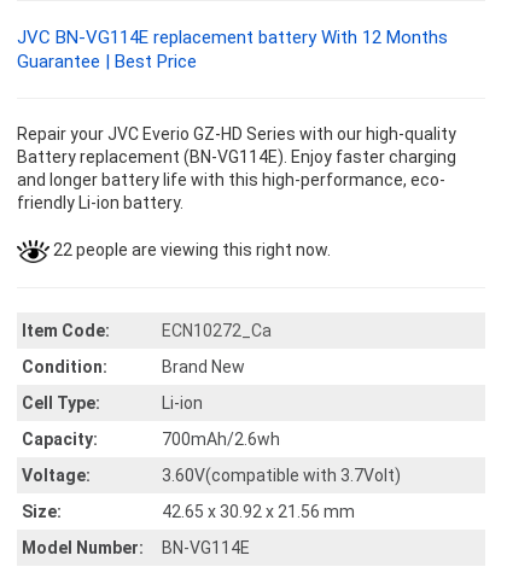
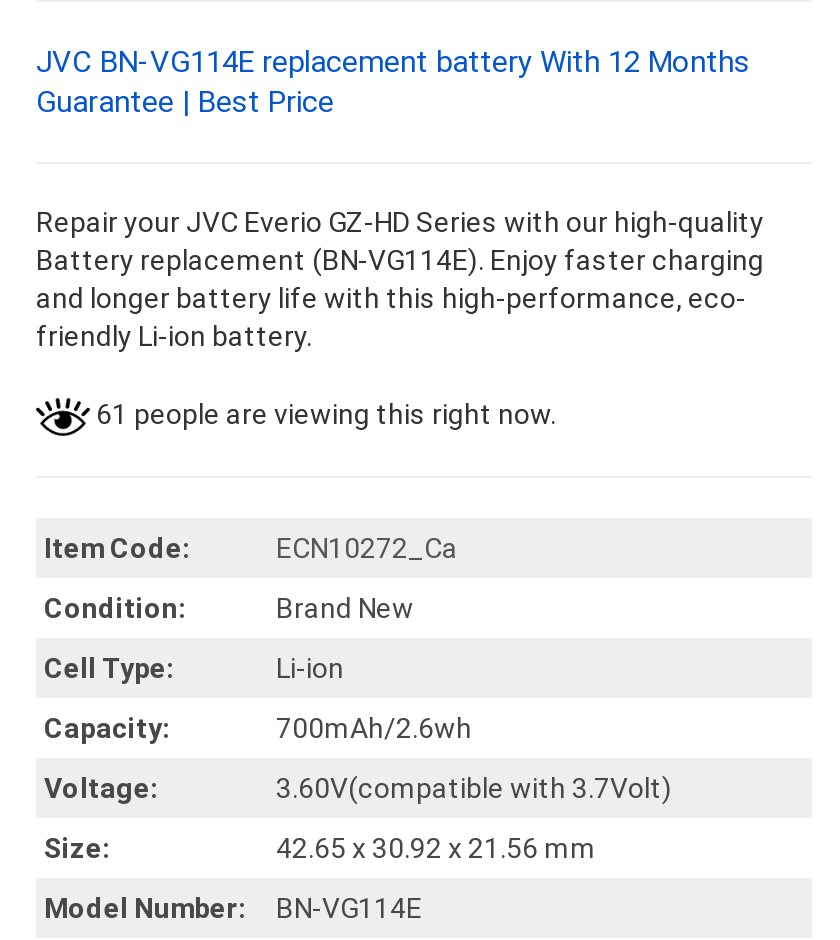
[49,240,331,259] 22 people are viewing this right now. -> [90,398,556,430] 61 people are viewing this right now.

